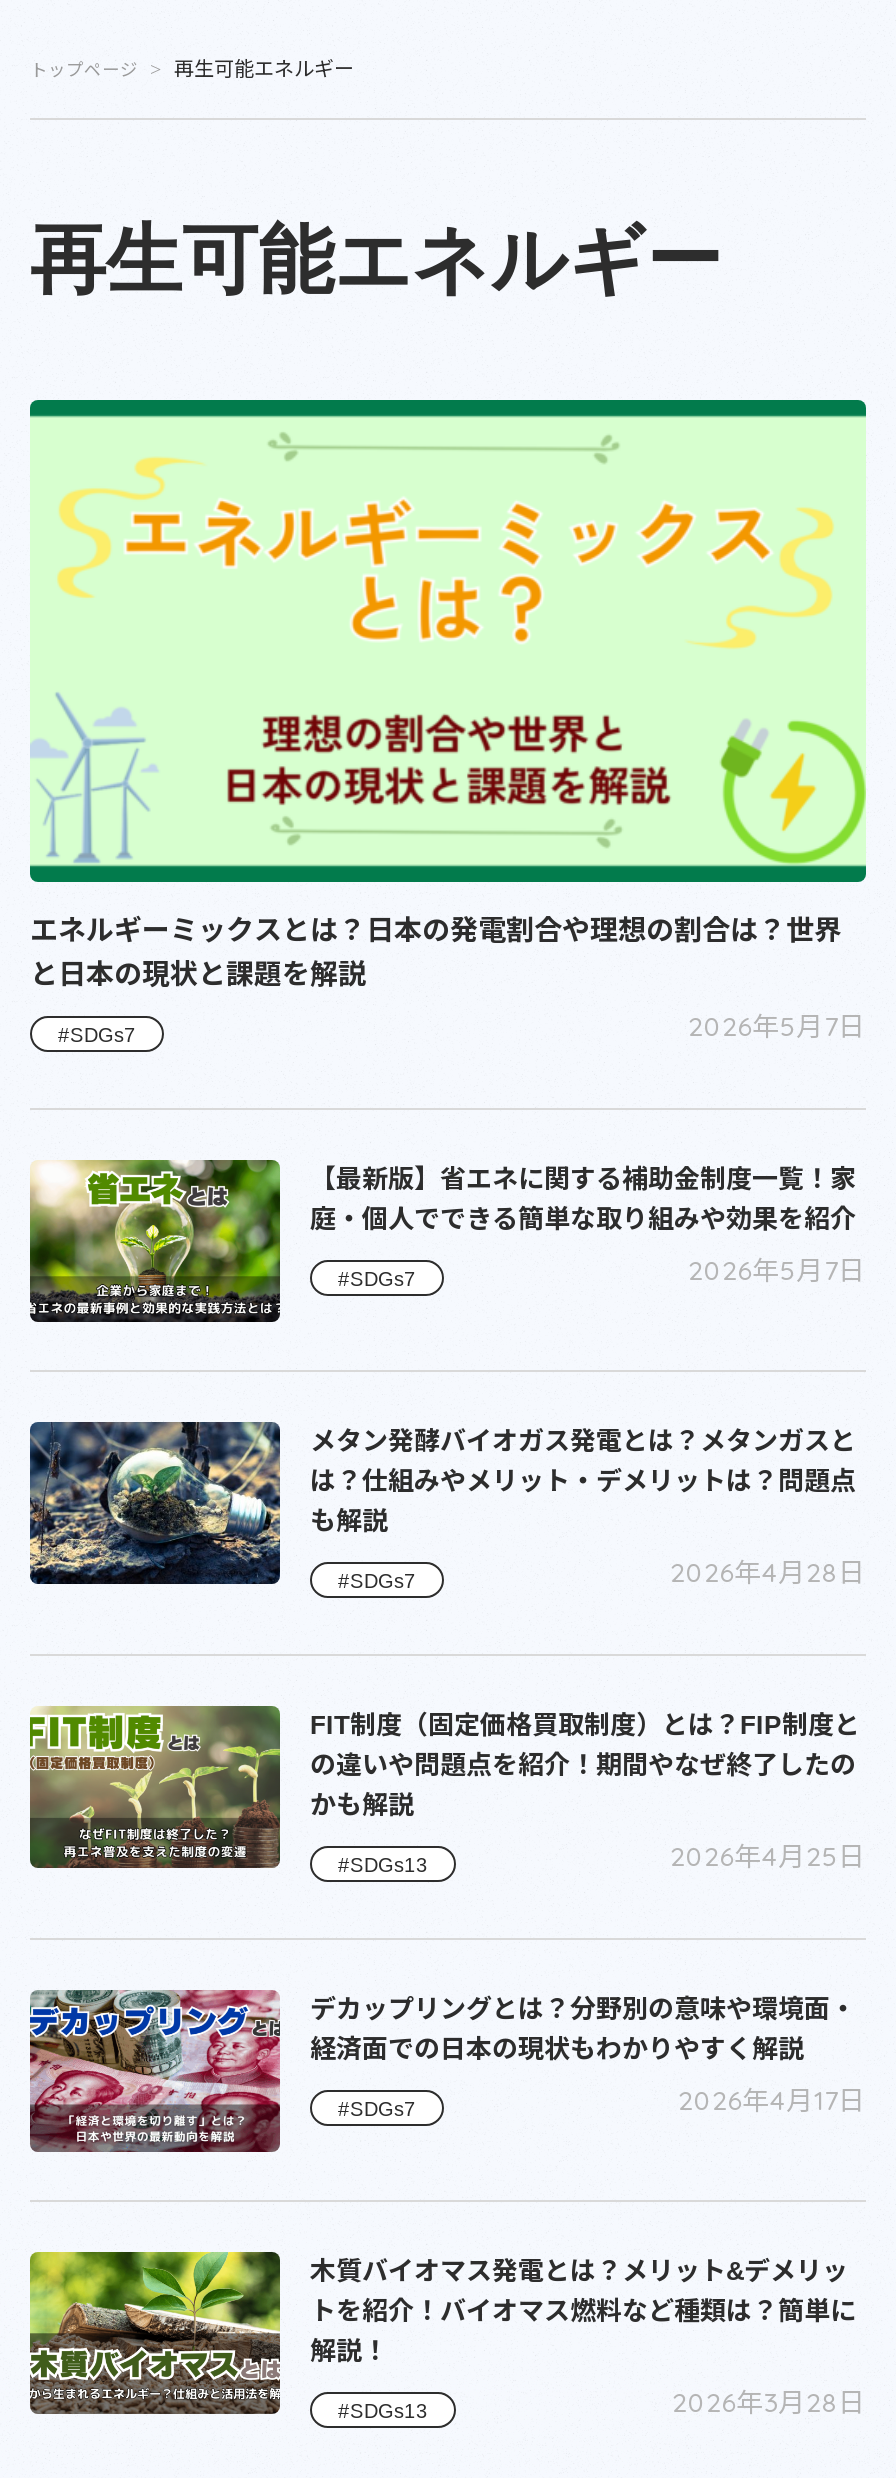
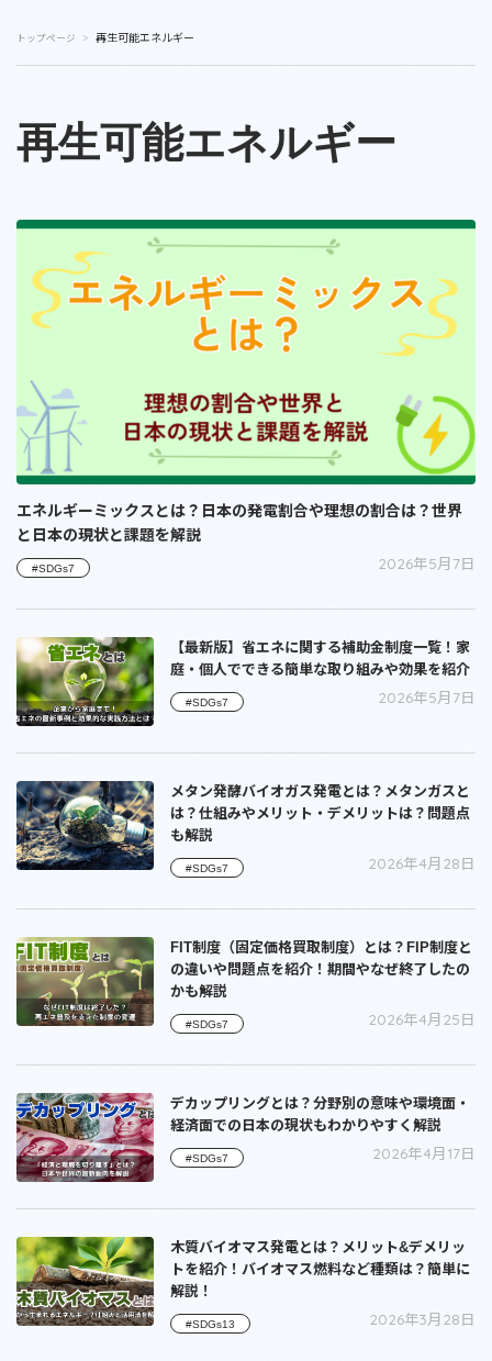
[338,1854,428,1876] #SDGs13 -> [186,1018,228,1030] #SDGs7

